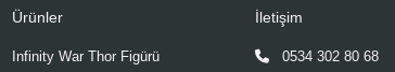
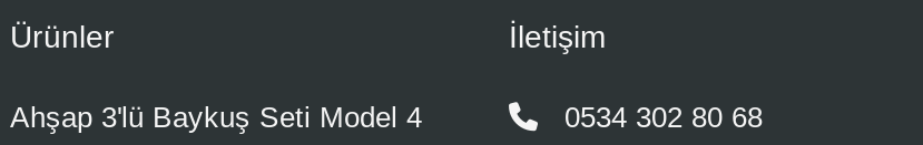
[12,49,160,65] Infinity War Thor Figürü -> [10,102,422,135] Ahşap 3'lü Baykuş Seti Model 4

